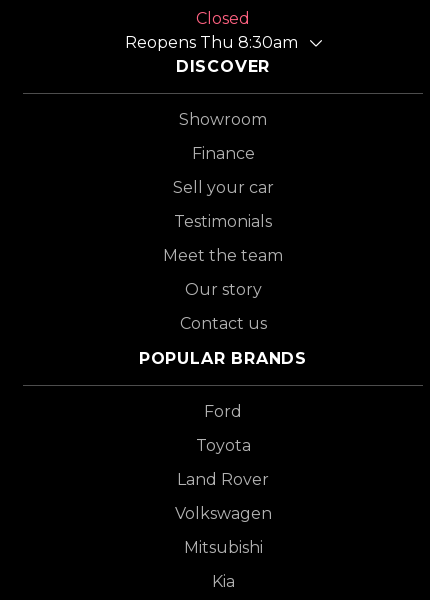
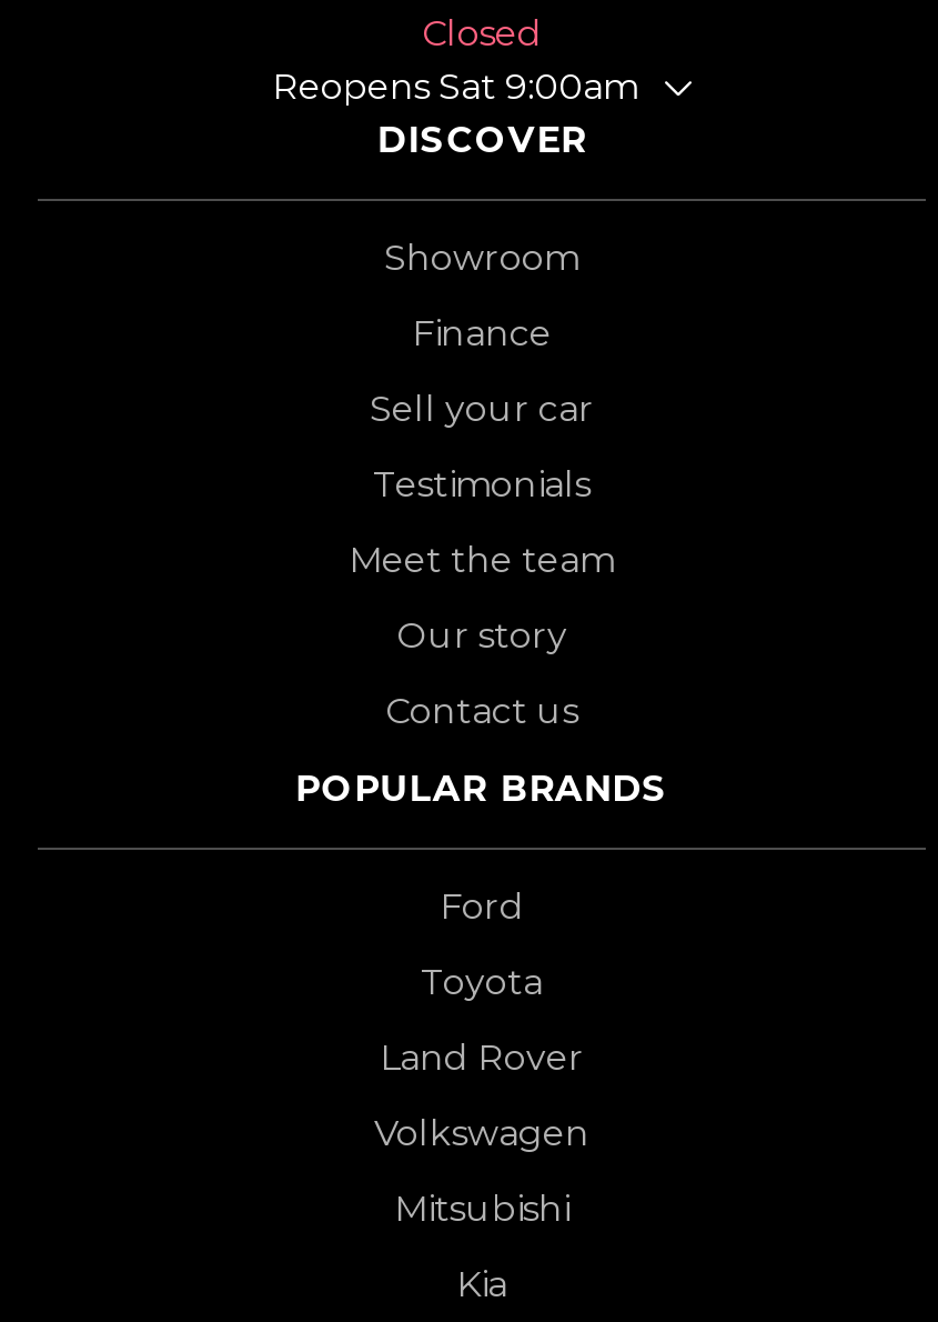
[124,33,297,52] Reopens Thu 8:30am -> [272,66,638,108] Reopens Sat 9:00am

